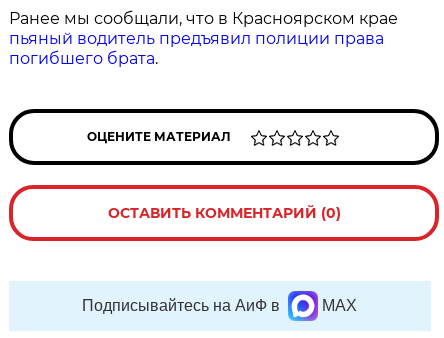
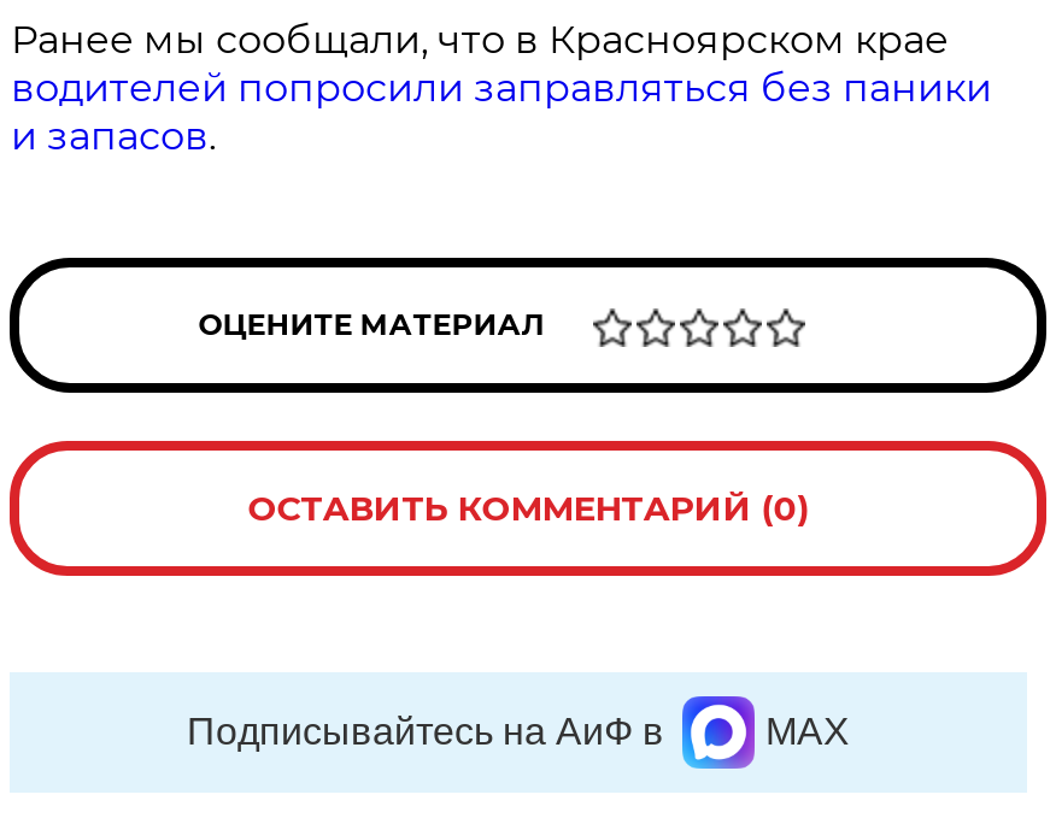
[9,29,384,68] пьяный водитель предъявил полиции права | погибшего брата. -> [11,65,992,159] водителей попросили заправляться без паники | и запасов.

